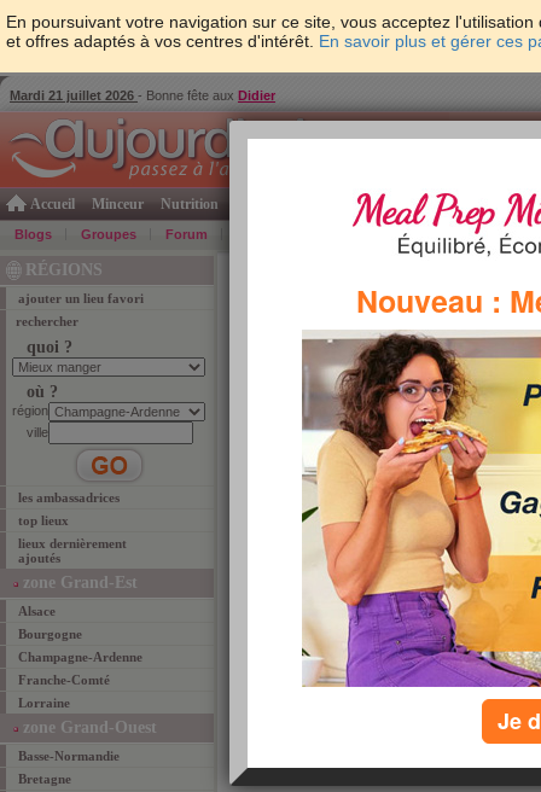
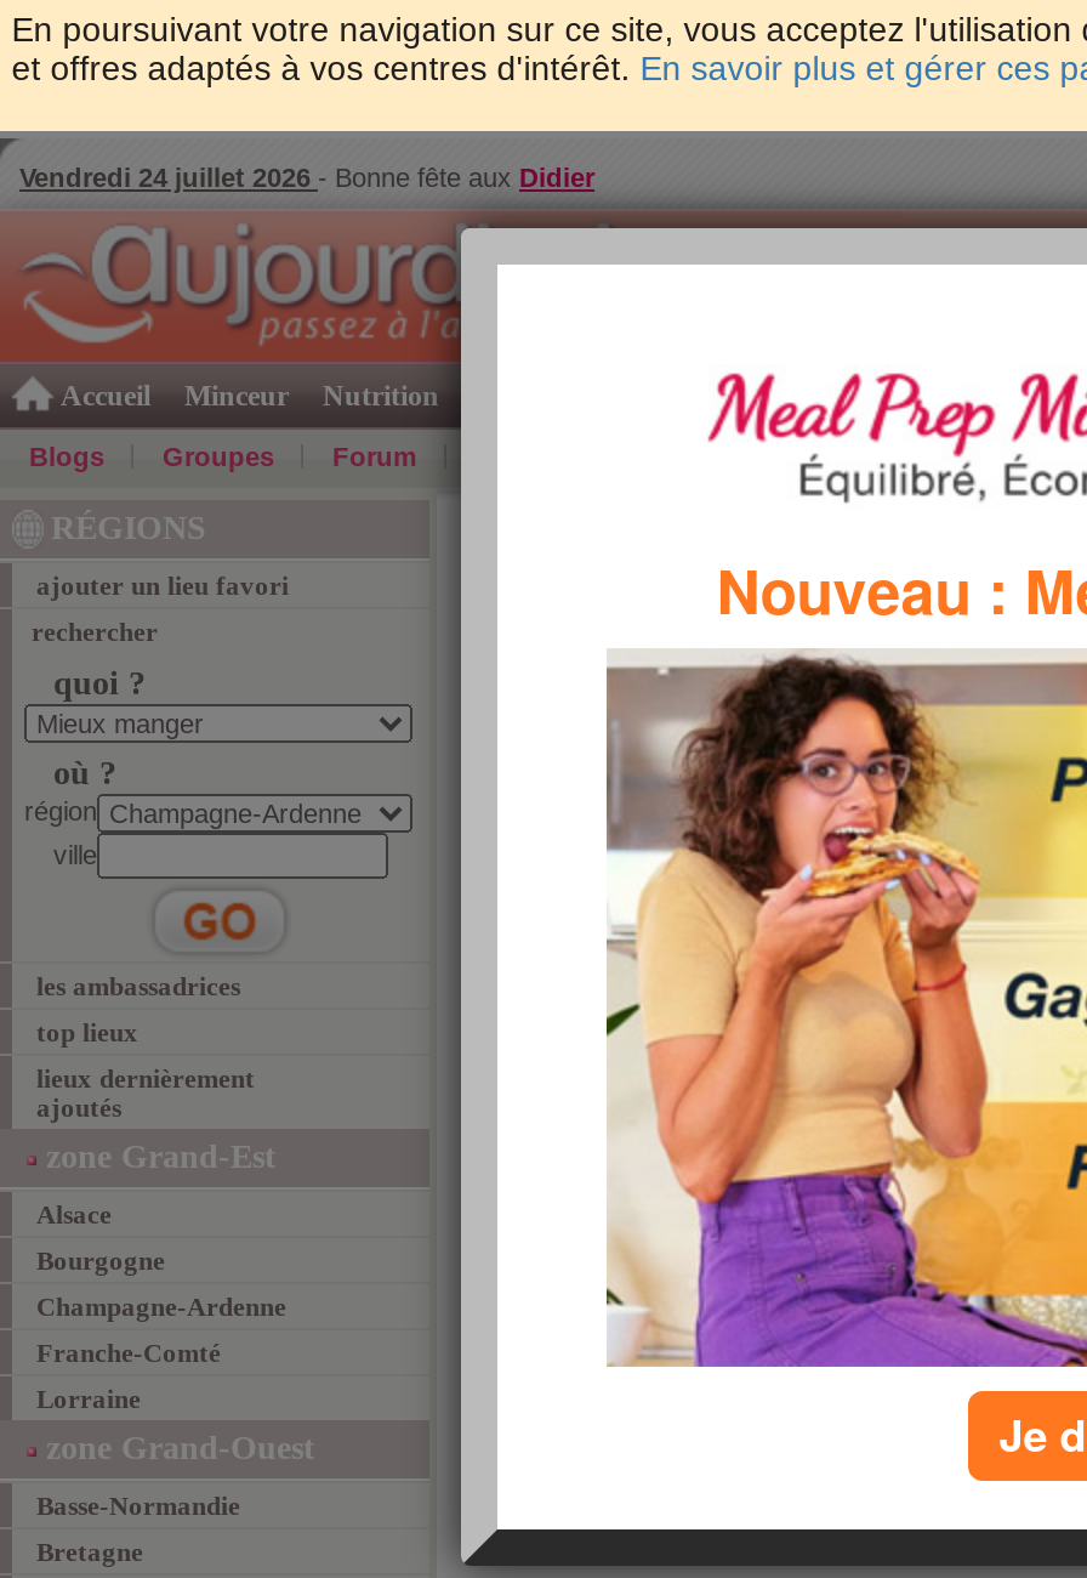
[10,88,275,103] Mardi 21 juillet 2026 - Bonne fête aux Didier -> [19,163,594,192] Vendredi 24 juillet 2026 - Bonne fête aux Didier

